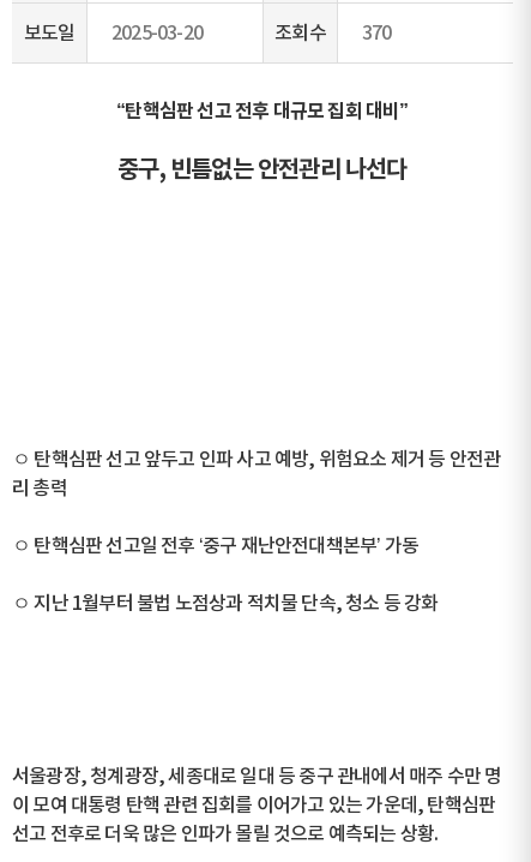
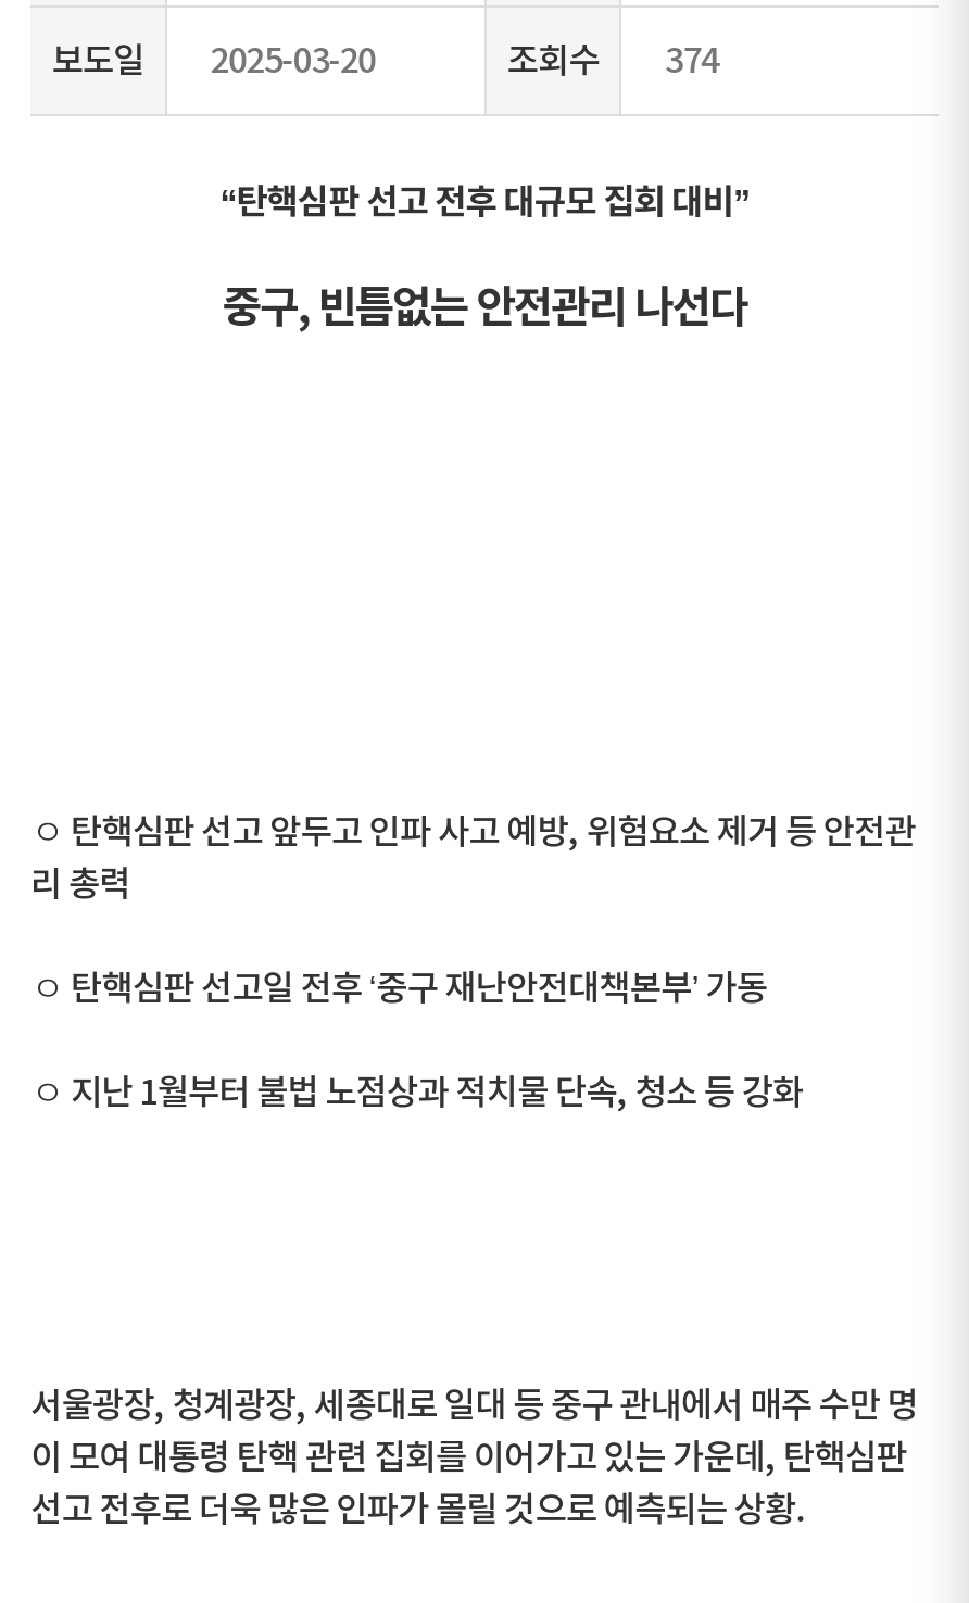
[275,23,391,44] 조회수 370 -> [507,42,718,81] 조회수 374

